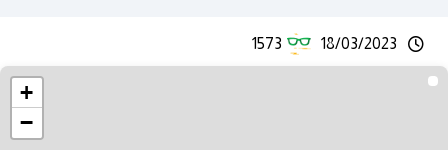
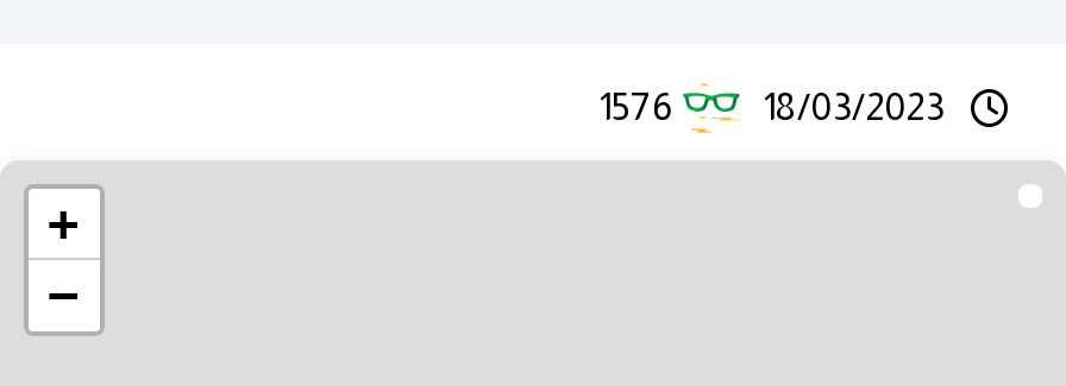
[252,35,282,52] 1573 -> [600,86,671,126] 1576

